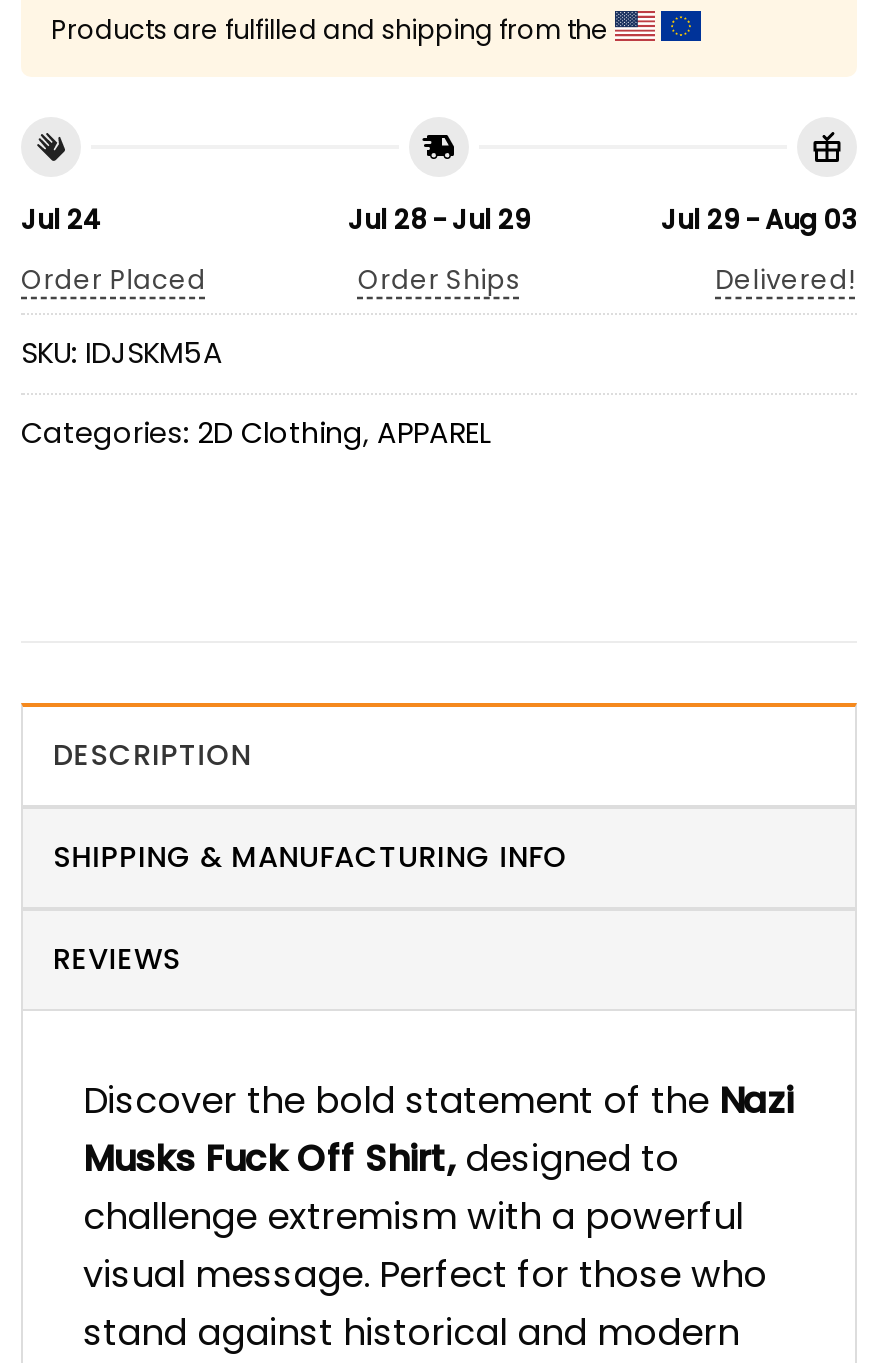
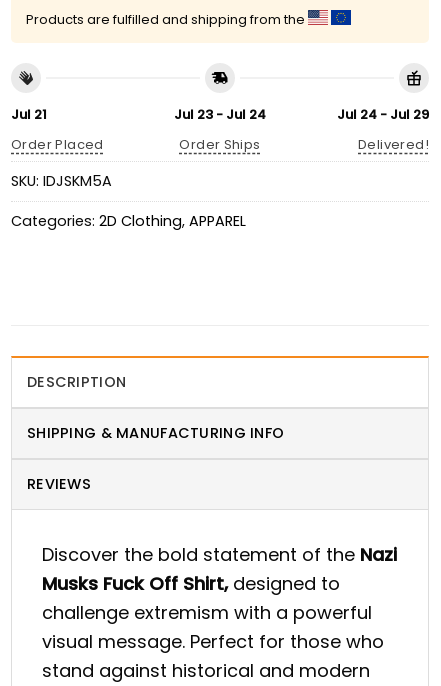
[21,200,101,238] Jul 24 -> [11,104,47,123] Jul 21
[348,200,530,238] Jul 28 - Jul 29 -> [174,104,266,123] Jul 23 - Jul 24
[661,200,857,238] Jul 29 - Aug 03 -> [337,104,429,123] Jul 24 - Jul 29

